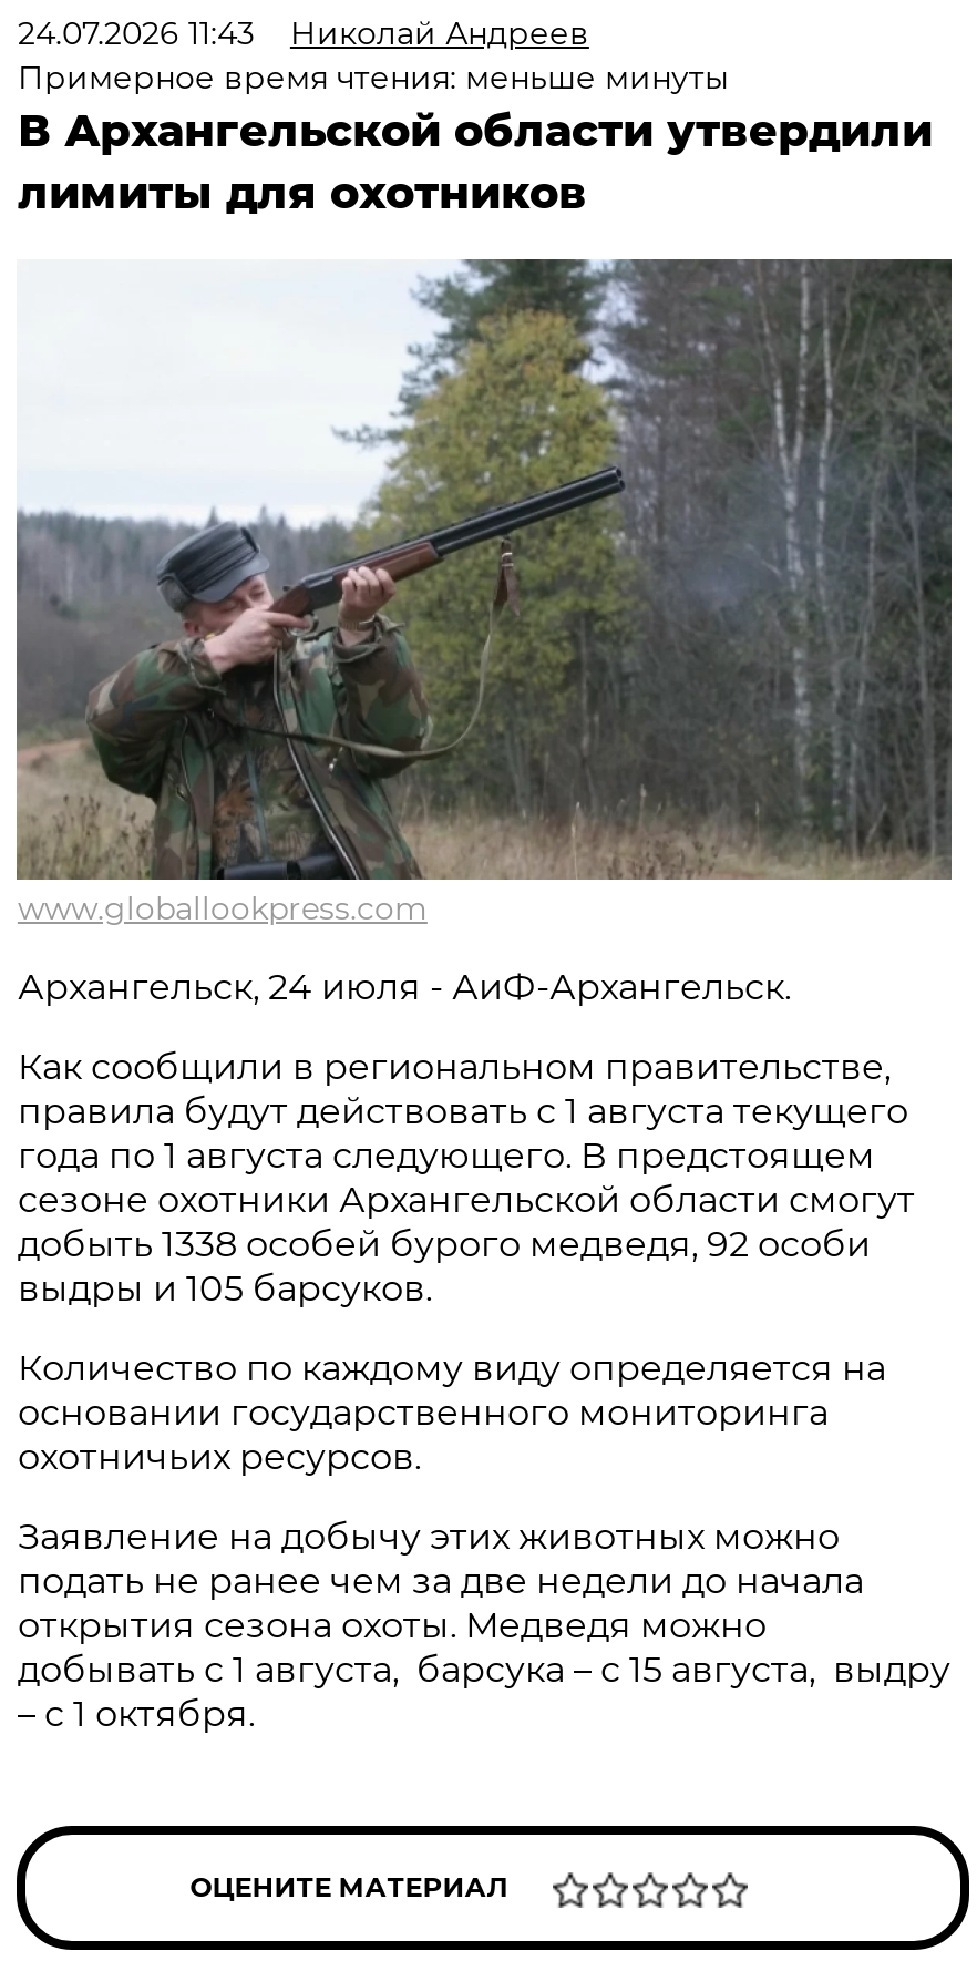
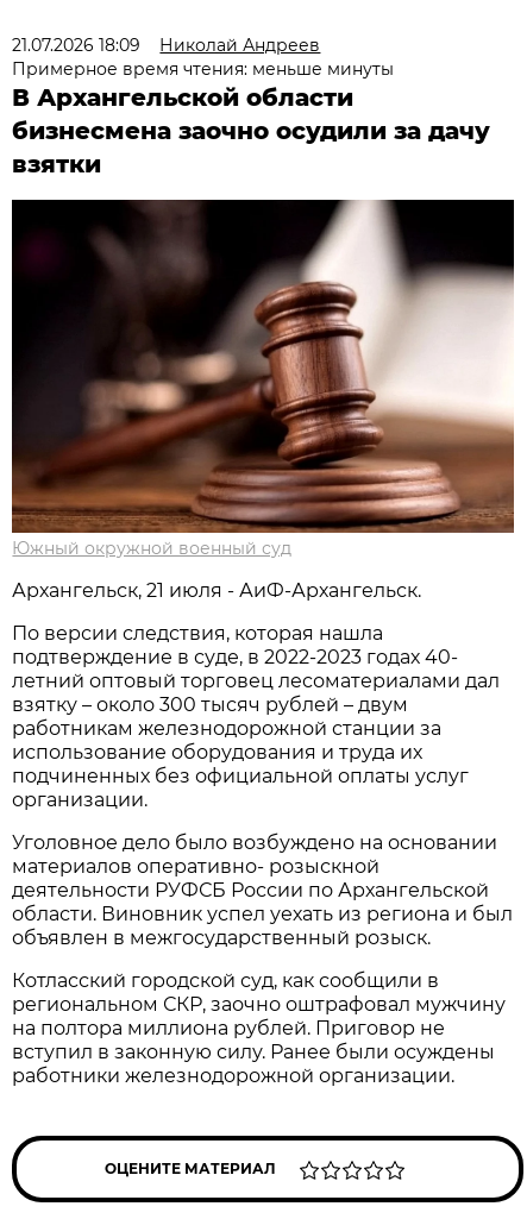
[18,13,589,53] 24.07.2026 11:43 Николай Андреев -> [12,34,320,56] 21.07.2026 18:09 Николай Андреев
[18,104,932,219] В Архангельской области утвердили | лимиты для охотников -> [12,83,491,178] В Архангельской области | бизнесмена заочно осудили за дачу | взятки
[14,257,954,928] [image] | www.globallookpress.com -> [11,250,515,559] [image] | Южный окружной военный суд
[18,966,791,1008] Архангельск, 24 июля - АиФ-Архангельск. -> [12,579,422,602] Архангельск, 21 июля - АиФ-Архангельск.
[18,1046,915,1310] Как сообщили в региональном правительстве, | правила будут действовать с 1 августа текущего | года по 1 августа следующего. В предстоящем | сезоне охотники Архангельской области смогут | добыть 1338 особей бурого медведя, 92 особи | выдры и 105 барсуков. -> [12,622,500,811] По версии следствия, которая нашла | подтверждение в суде, в 2022-2023 годах 40- | летний оптовый торговец лесоматериалами дал | взятку – около 300 тысяч рублей – двум | работникам железнодорожной станции за | использование оборудования и труда их | подчиненных без официальной оплаты услуг | организации.
[18,1347,886,1478] Количество по каждому виду определяется на | основании государственного мониторинга | охотничьих ресурсов. -> [12,831,513,949] Уголовное дело было возбуждено на основании | материалов оперативно- розыскной | деятельности РУФСБ России по Архангельской | области. Виновник успел уехать из региона и был | объявлен в межгосударственный розыск.
[18,1516,950,1735] Заявление на добычу этих животных можно | подать не ранее чем за две недели до начала | открытия сезона охоты. Медведя можно | добывать с 1 августа, барсука – с 15 августа, выдру | – с 1 октября. -> [12,969,506,1087] Котласский городской суд, как сообщили в | региональном СКР, заочно оштрафовал мужчину | на полтора миллиона рублей. Приговор не | вступил в законную силу. Ранее были осуждены | работники железнодорожной организации.

